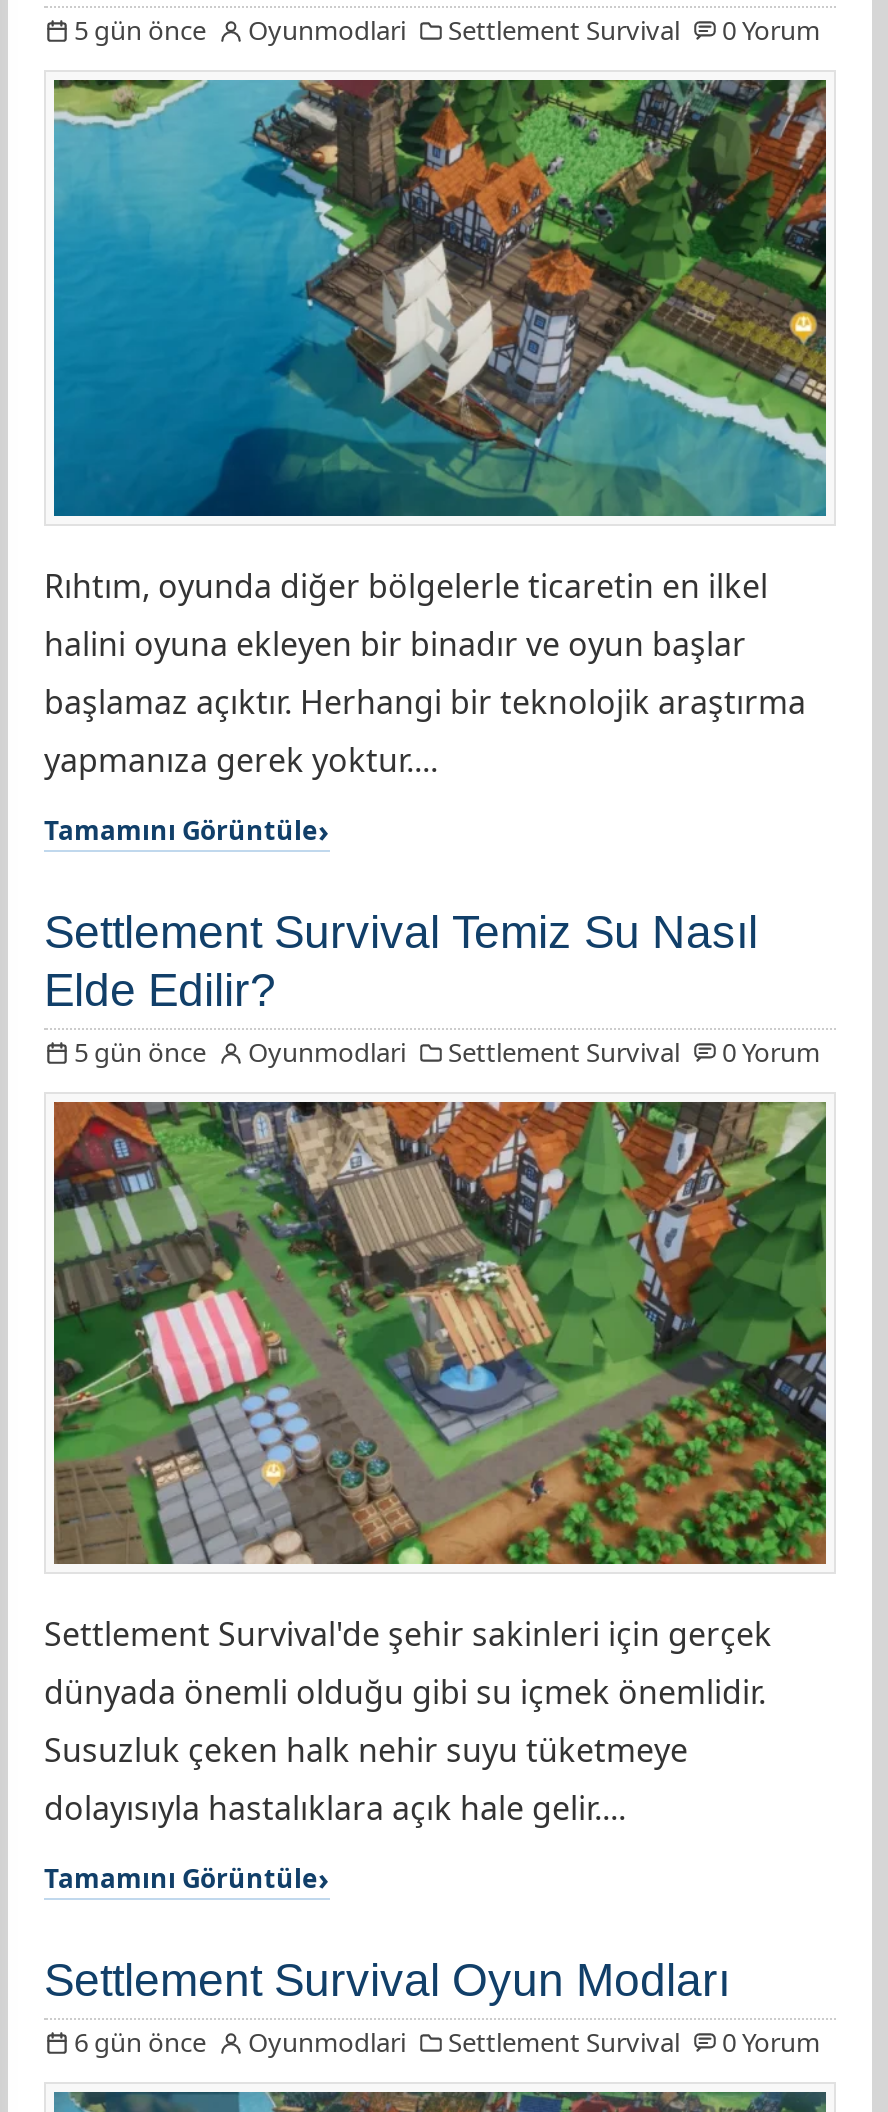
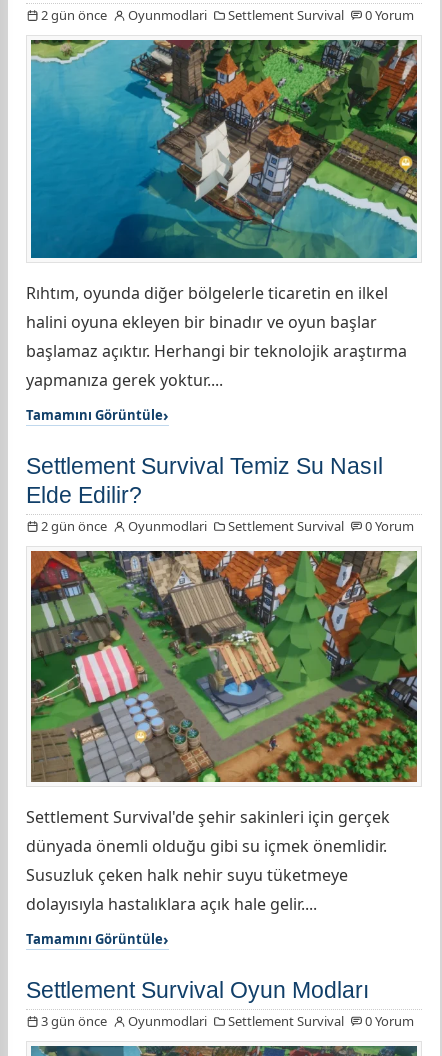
[74,11,820,47] 5 gün önce Oyunmodlari Settlement Survival 0 Yorum -> [41,5,414,23] 2 gün önce Oyunmodlari Settlement Survival 0 Yorum
[74,1033,820,1069] 5 gün önce Oyunmodlari Settlement Survival 0 Yorum -> [41,516,414,534] 2 gün önce Oyunmodlari Settlement Survival 0 Yorum
[74,2023,820,2059] 6 gün önce Oyunmodlari Settlement Survival 0 Yorum -> [41,1011,414,1029] 3 gün önce Oyunmodlari Settlement Survival 0 Yorum

